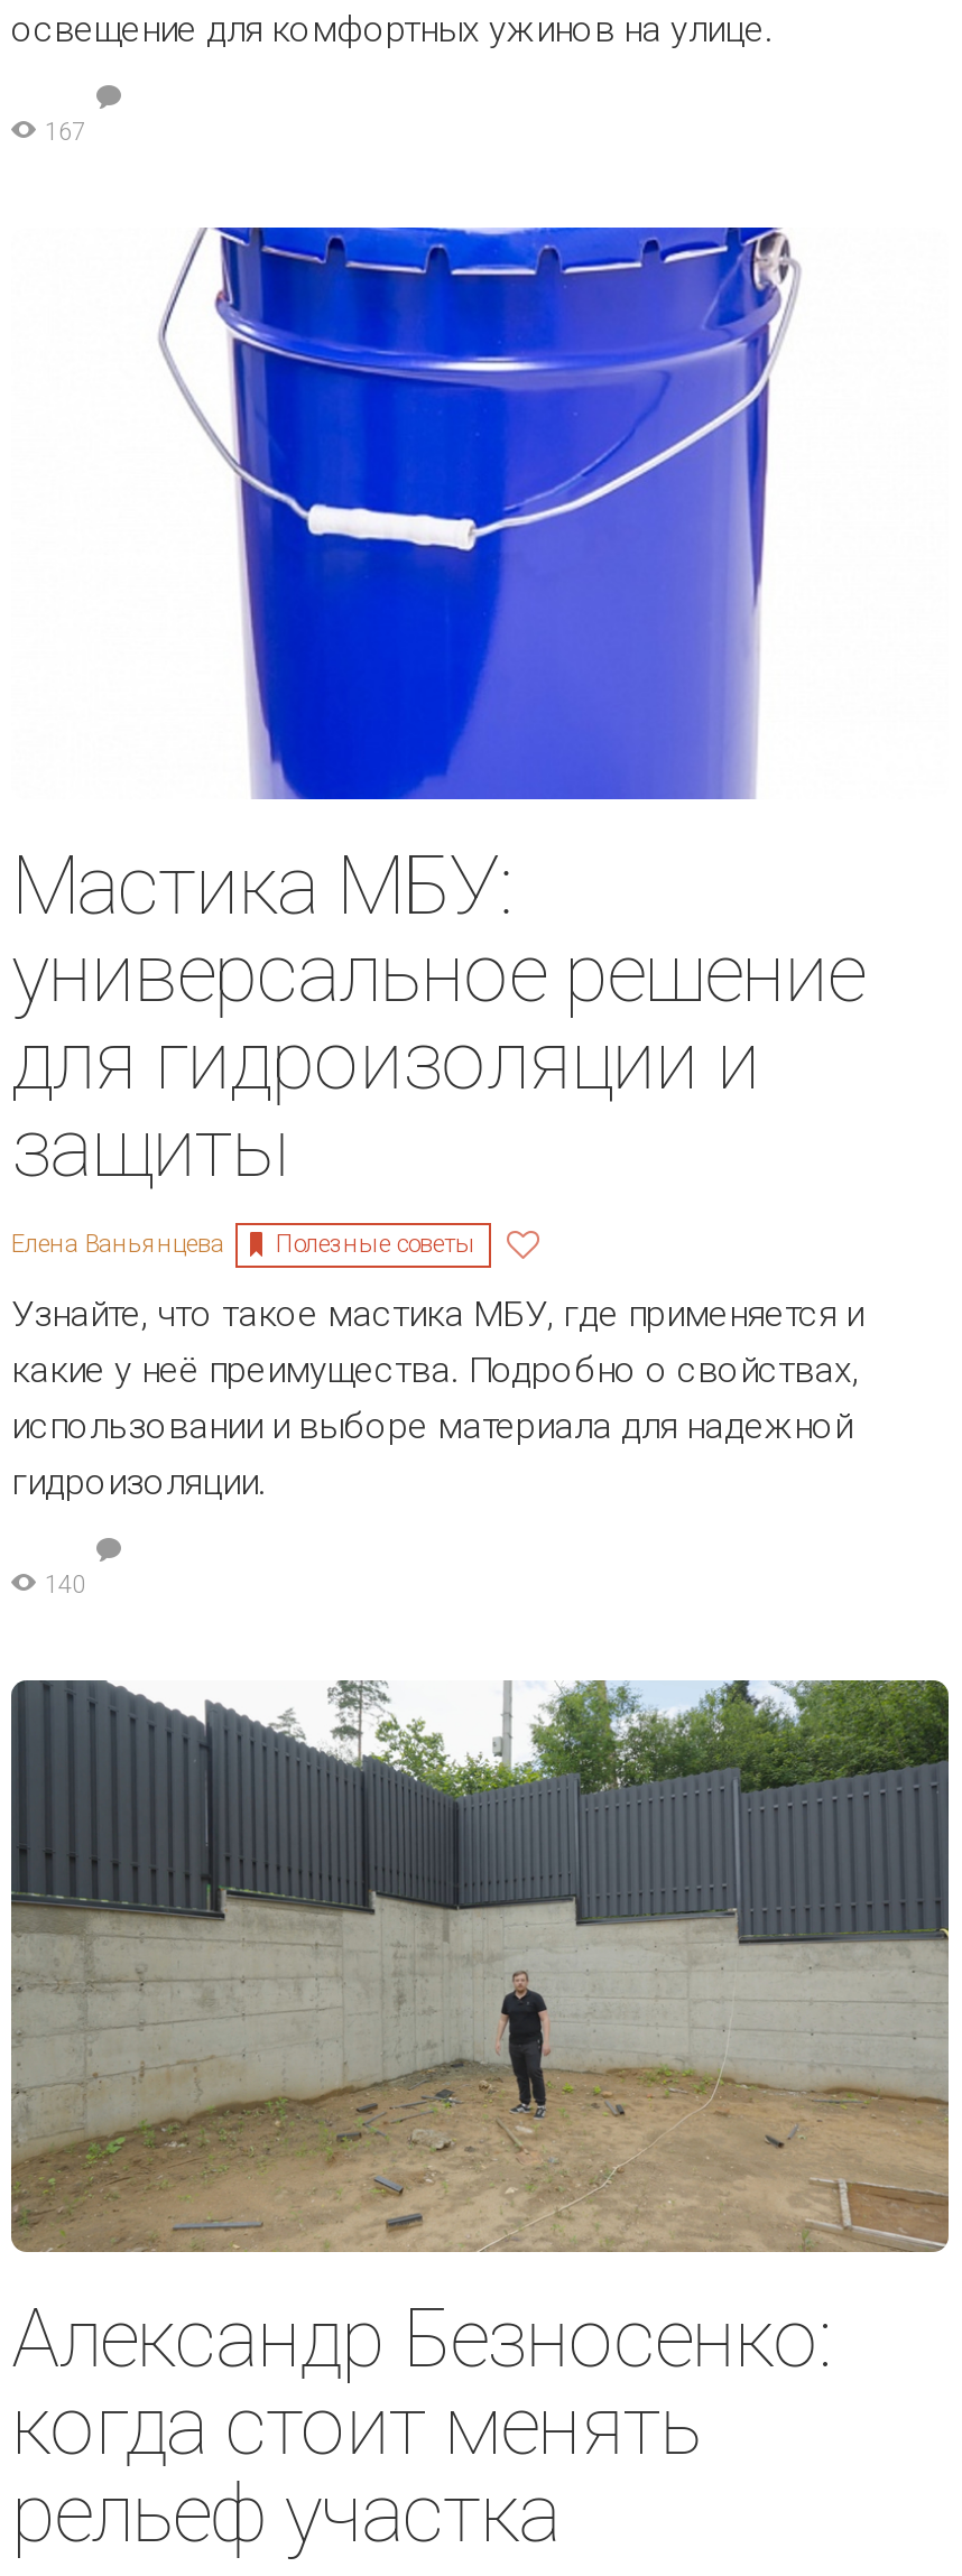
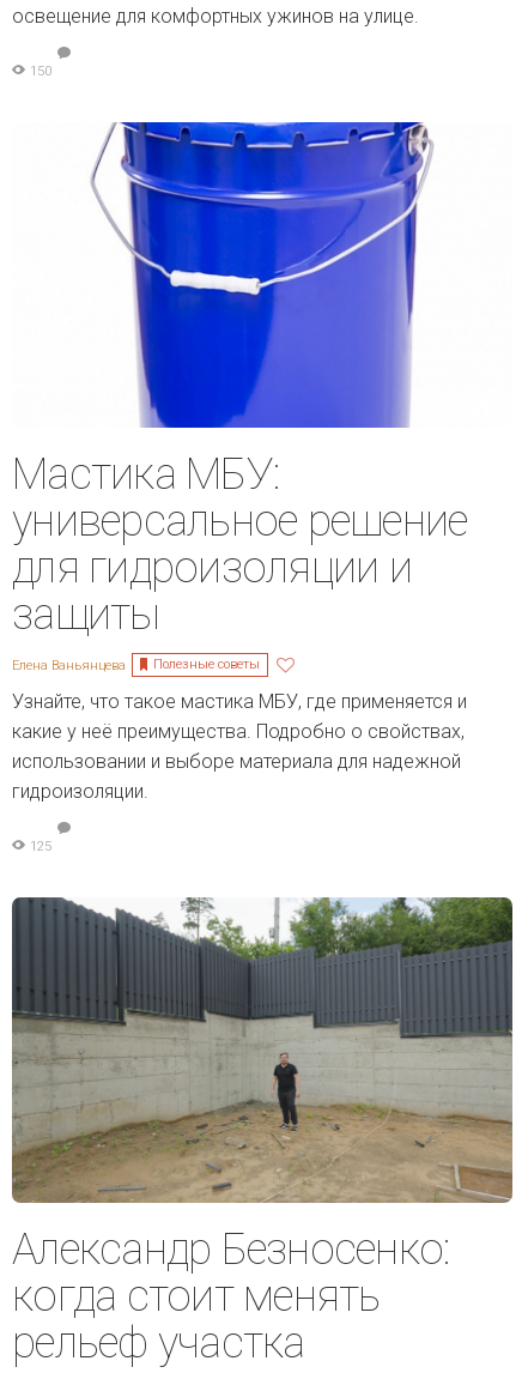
[45,118,85,148] 167 -> [30,63,51,79] 150
[45,1570,85,1599] 140 -> [30,839,51,855] 125

